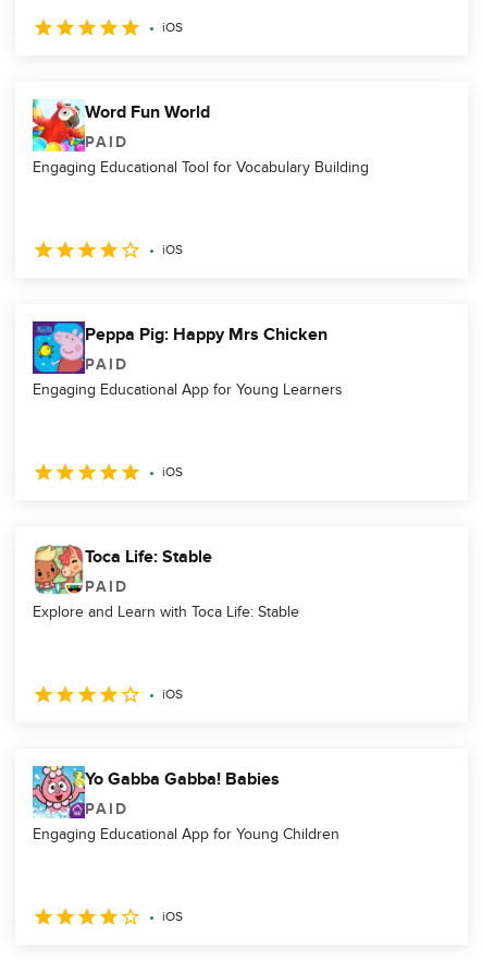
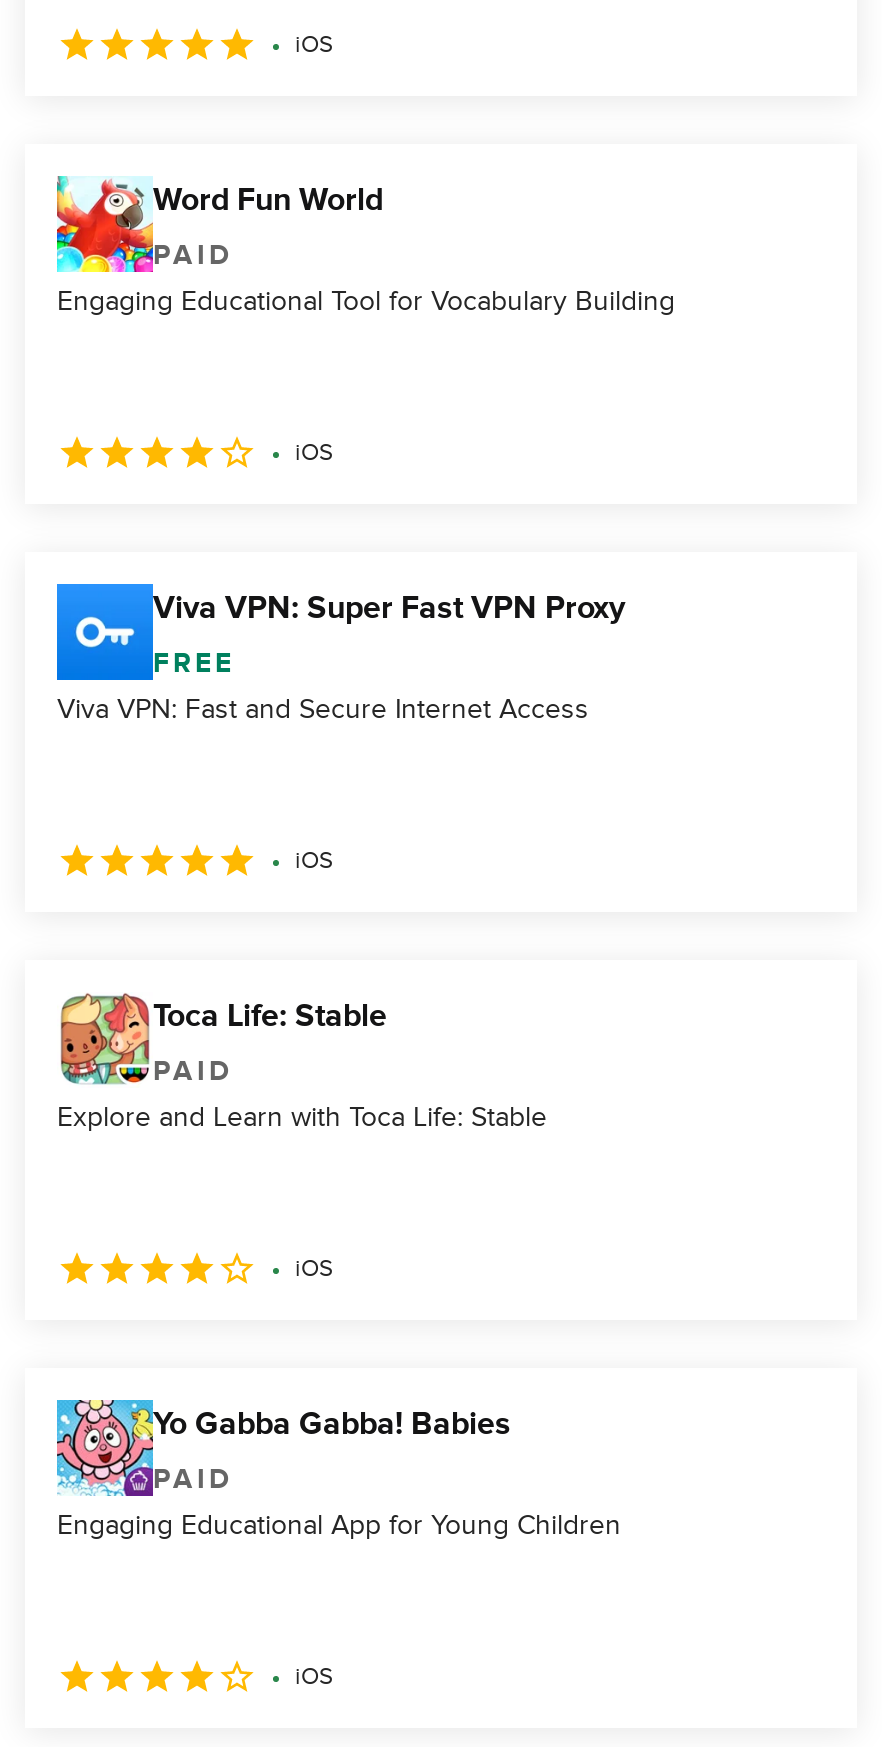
[32,320,343,399] [image] | Peppa Pig: Happy Mrs Chicken | PAID | Engaging Educational App for Young Learners -> [55,582,625,726] [image] | Viva VPN: Super Fast VPN Proxy | FREE | Viva VPN: Fast and Secure Internet Access

